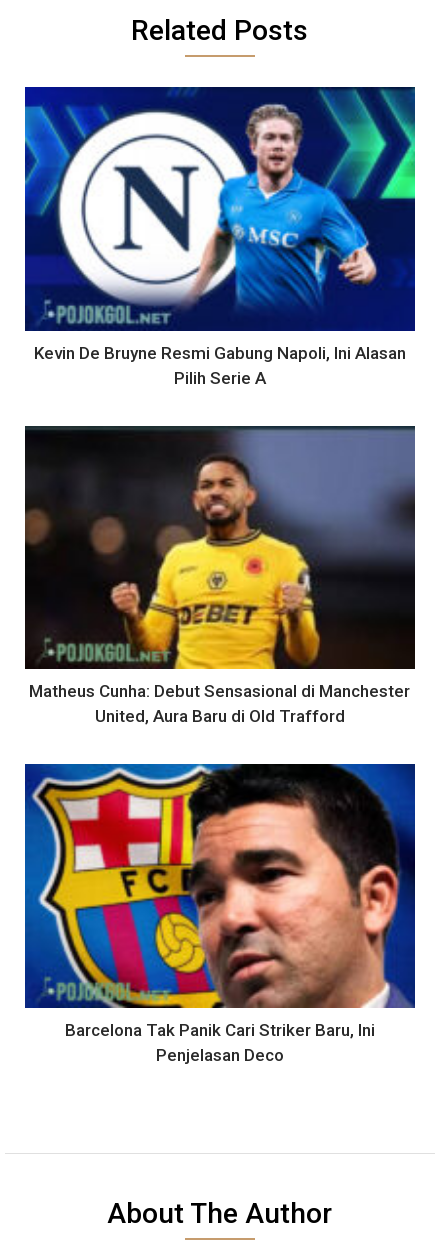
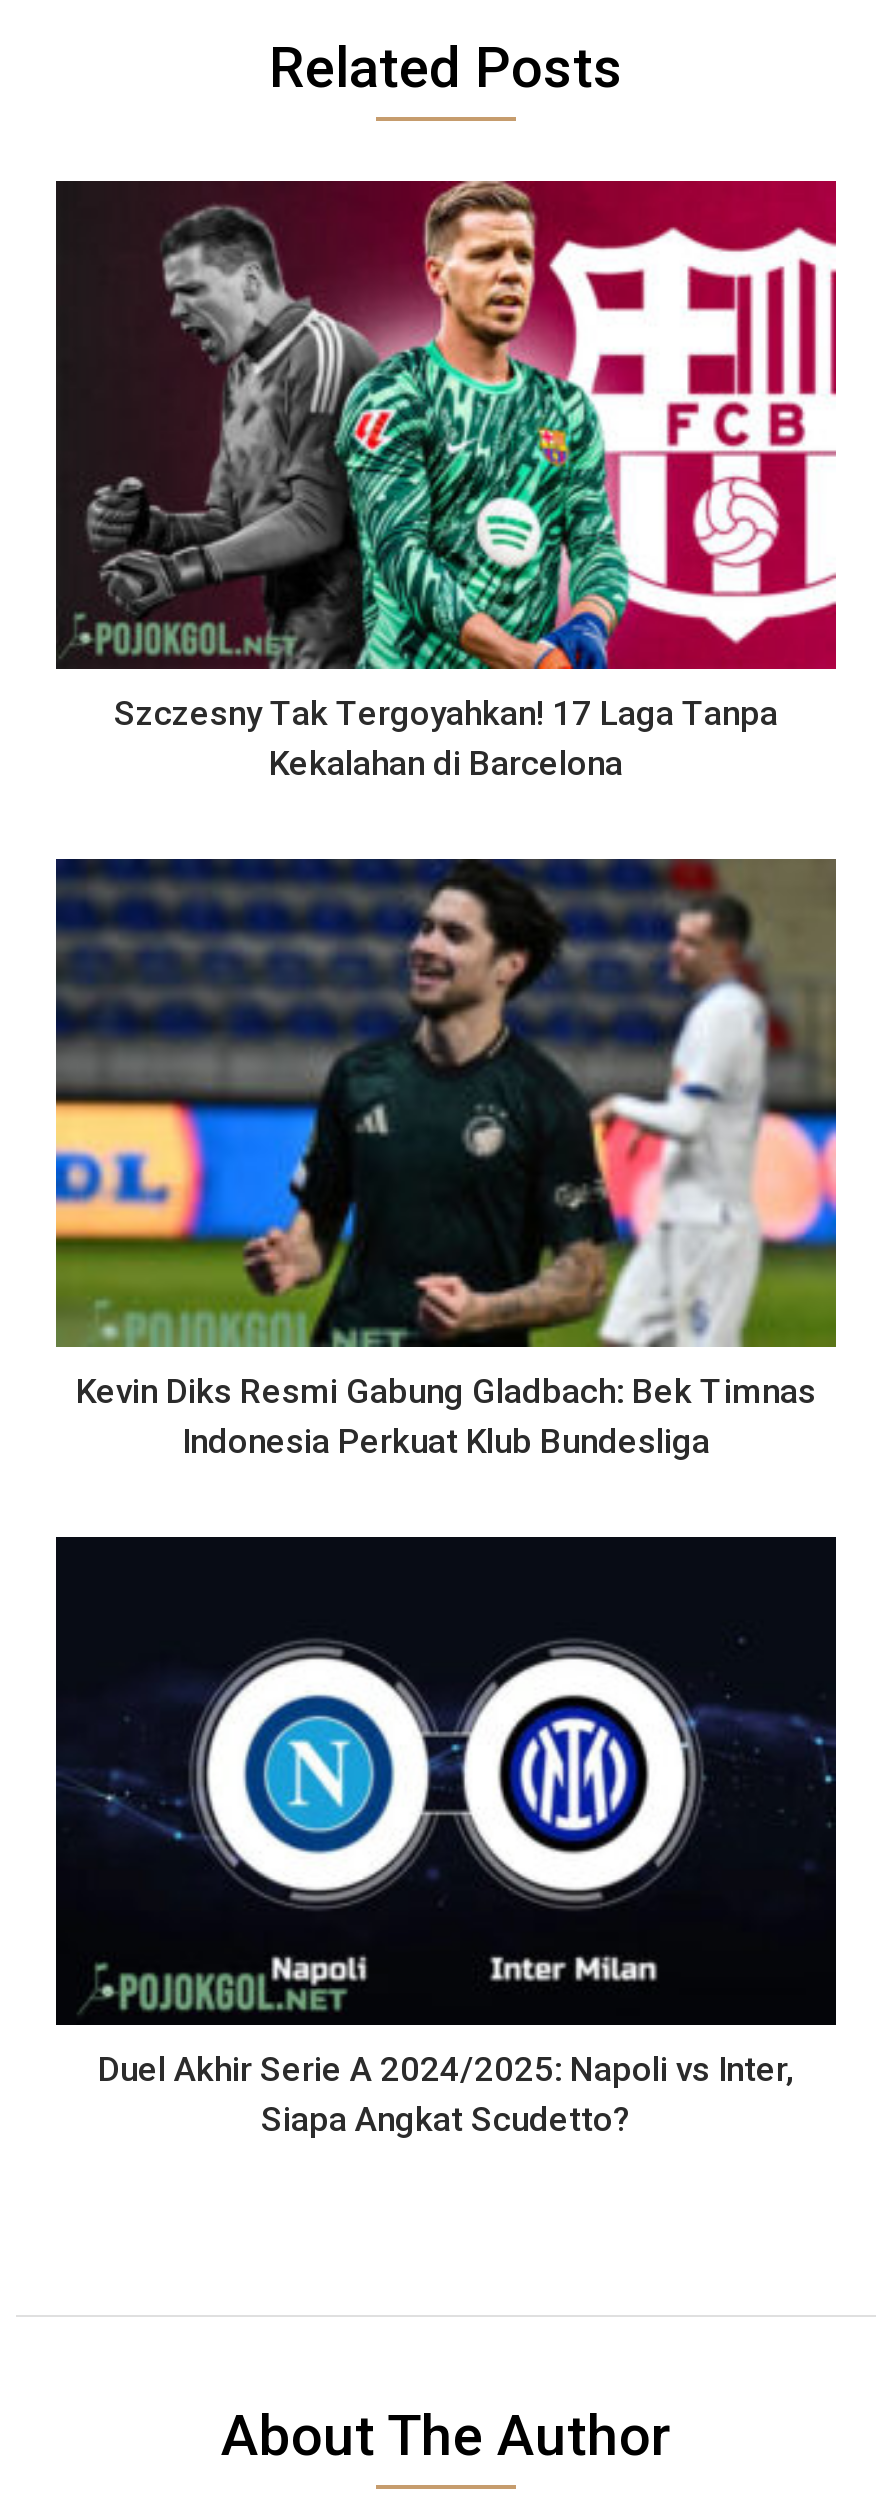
[24,86,416,388] [image] | Kevin De Bruyne Resmi Gabung Napoli, Ini Alasan | Pilih Serie A -> [54,179,838,783] [image] | Szczesny Tak Tergoyahkan! 17 Laga Tanpa | Kekalahan di Barcelona
[24,425,416,726] [image] | Matheus Cunha: Debut Sensasional di Manchester | United, Aura Baru di Old Trafford -> [54,857,838,1461] [image] | Kevin Diks Resmi Gabung Gladbach: Bek Timnas | Indonesia Perkuat Klub Bundesliga
[24,763,416,1065] [image] | Barcelona Tak Panik Cari Striker Baru, Ini | Penjelasan Deco -> [54,1535,838,2140] [image] | Duel Akhir Serie A 2024/2025: Napoli vs Inter, | Siapa Angkat Scudetto?

